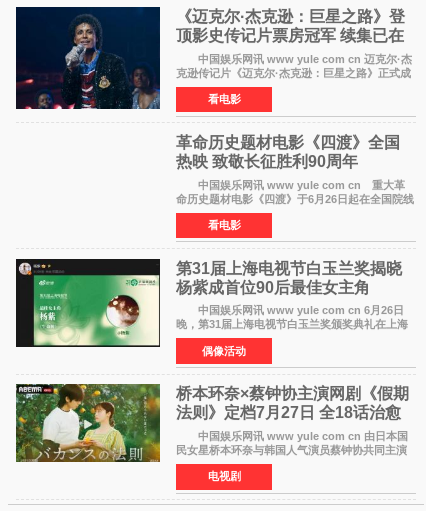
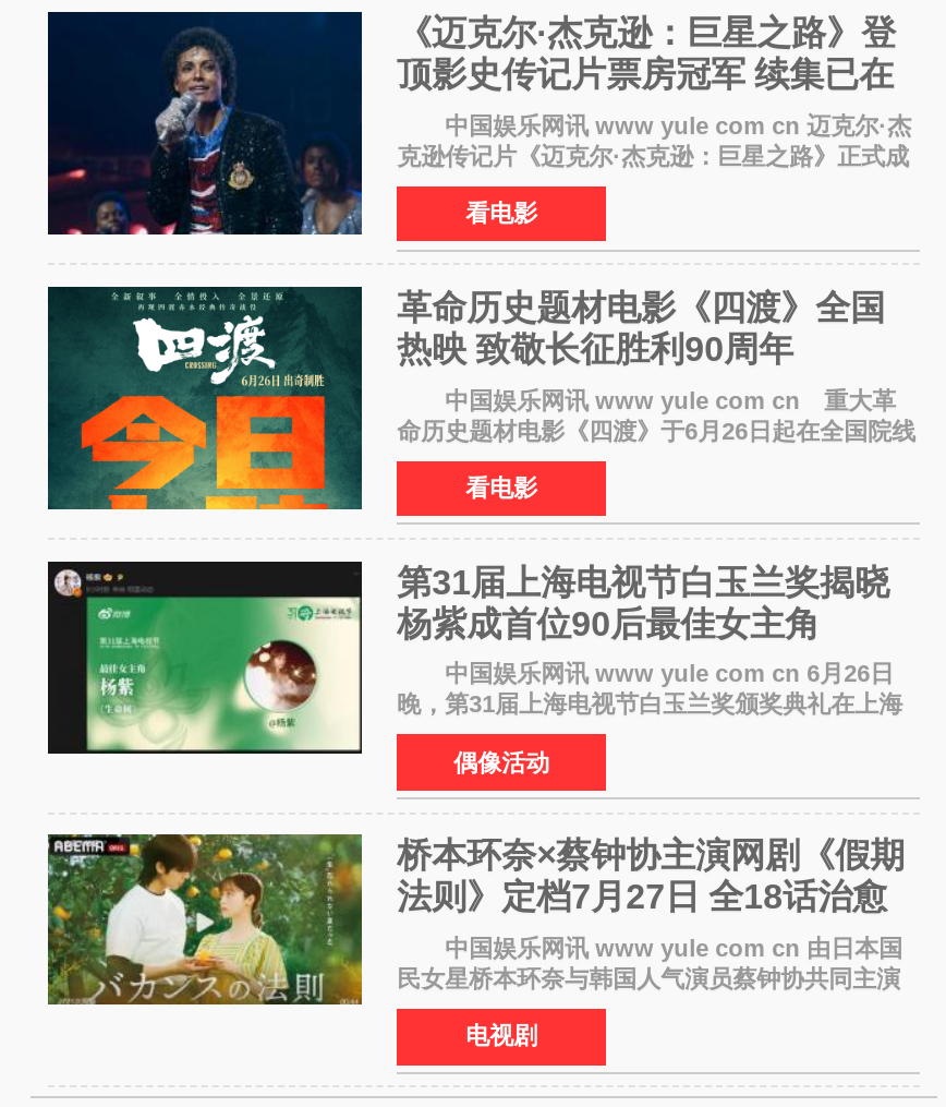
none -> [46,285,364,512] [image]

